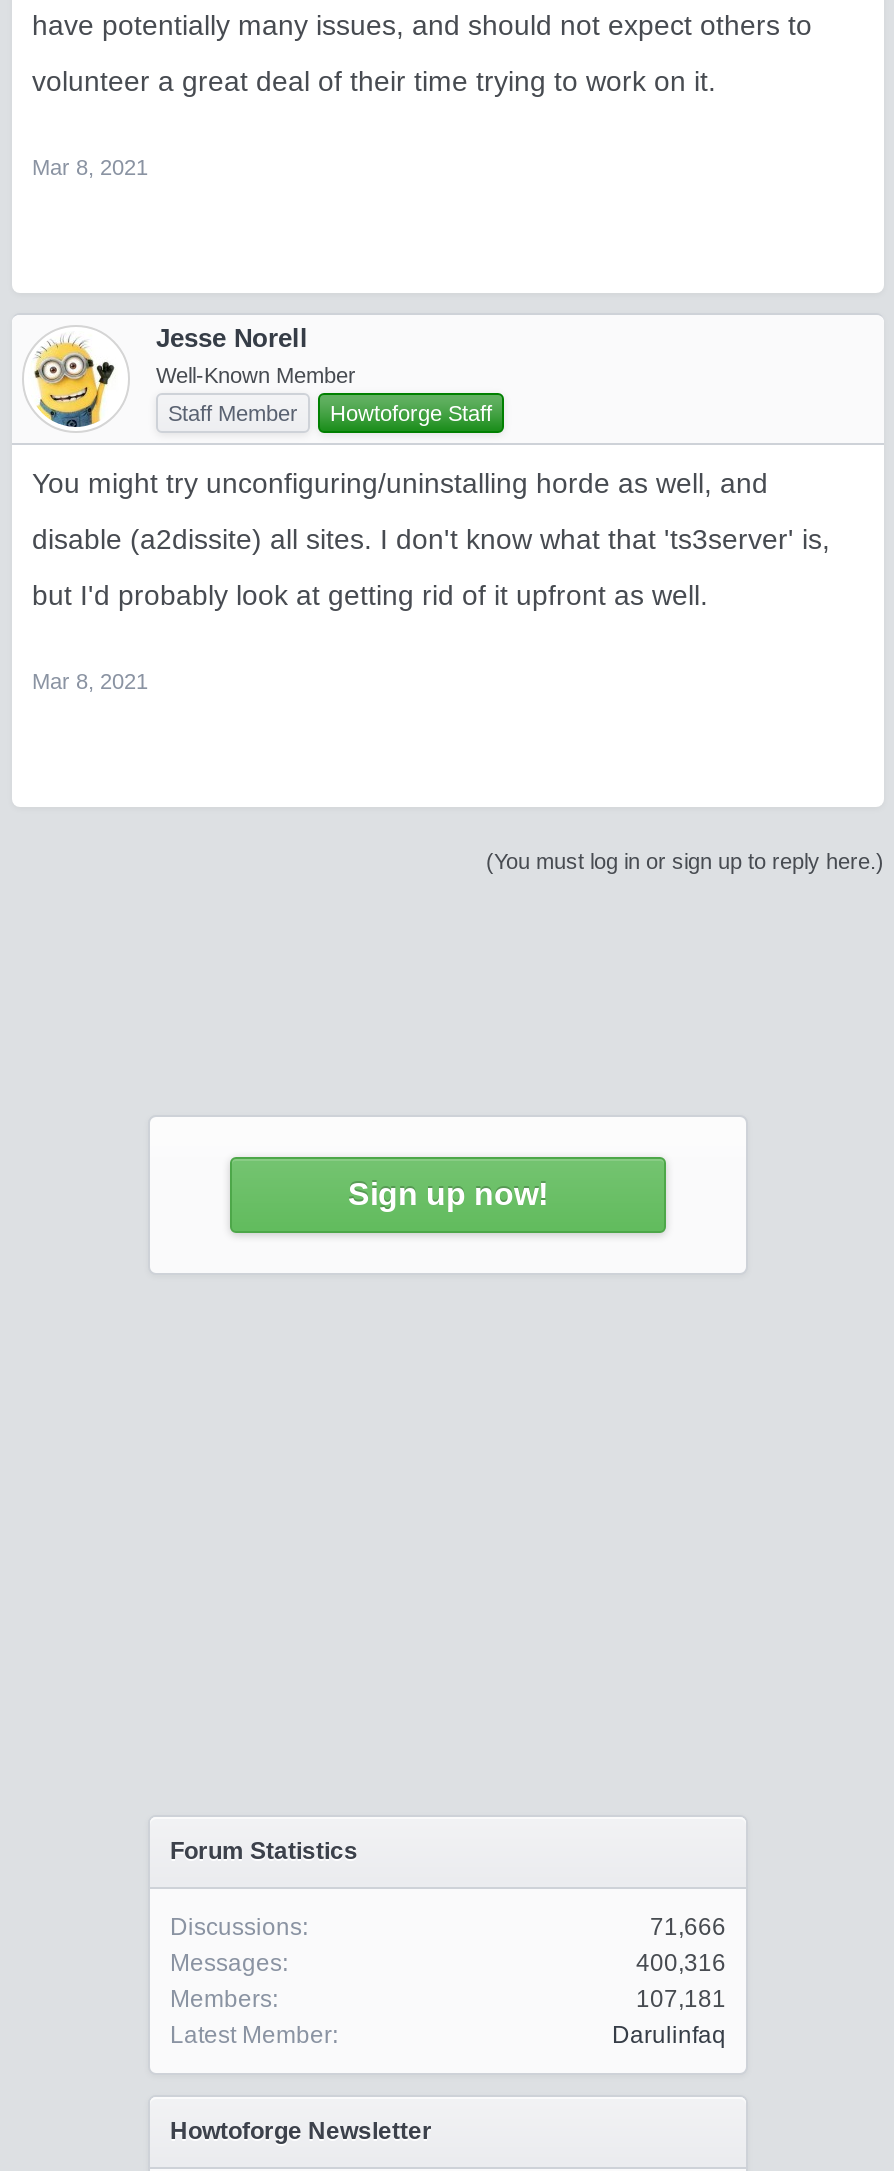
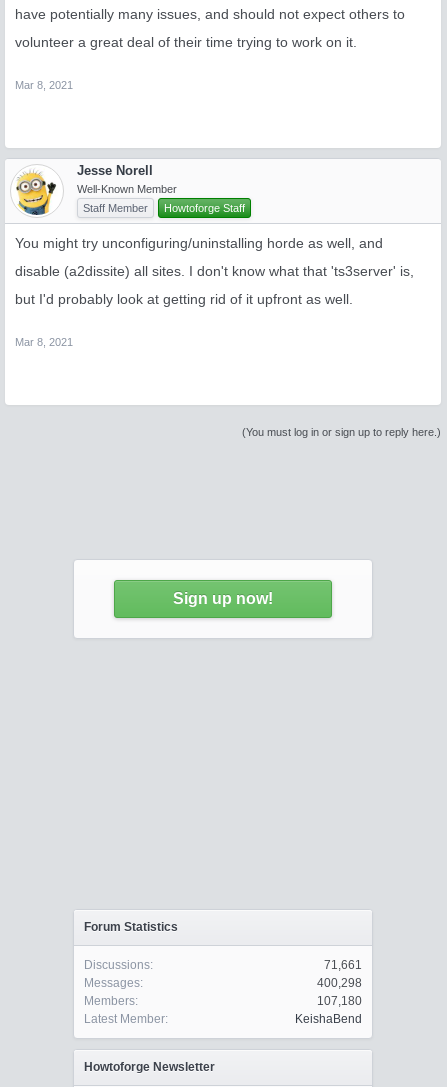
[650,1913,726,1941] 71,666 -> [324,958,362,972] 71,661
[636,1949,726,1977] 400,316 -> [317,976,362,990] 400,298
[636,1985,726,2013] 107,181 -> [317,994,362,1008] 107,180
[612,2021,726,2049] Darulinfaq -> [295,1012,362,1026] KeishaBend

